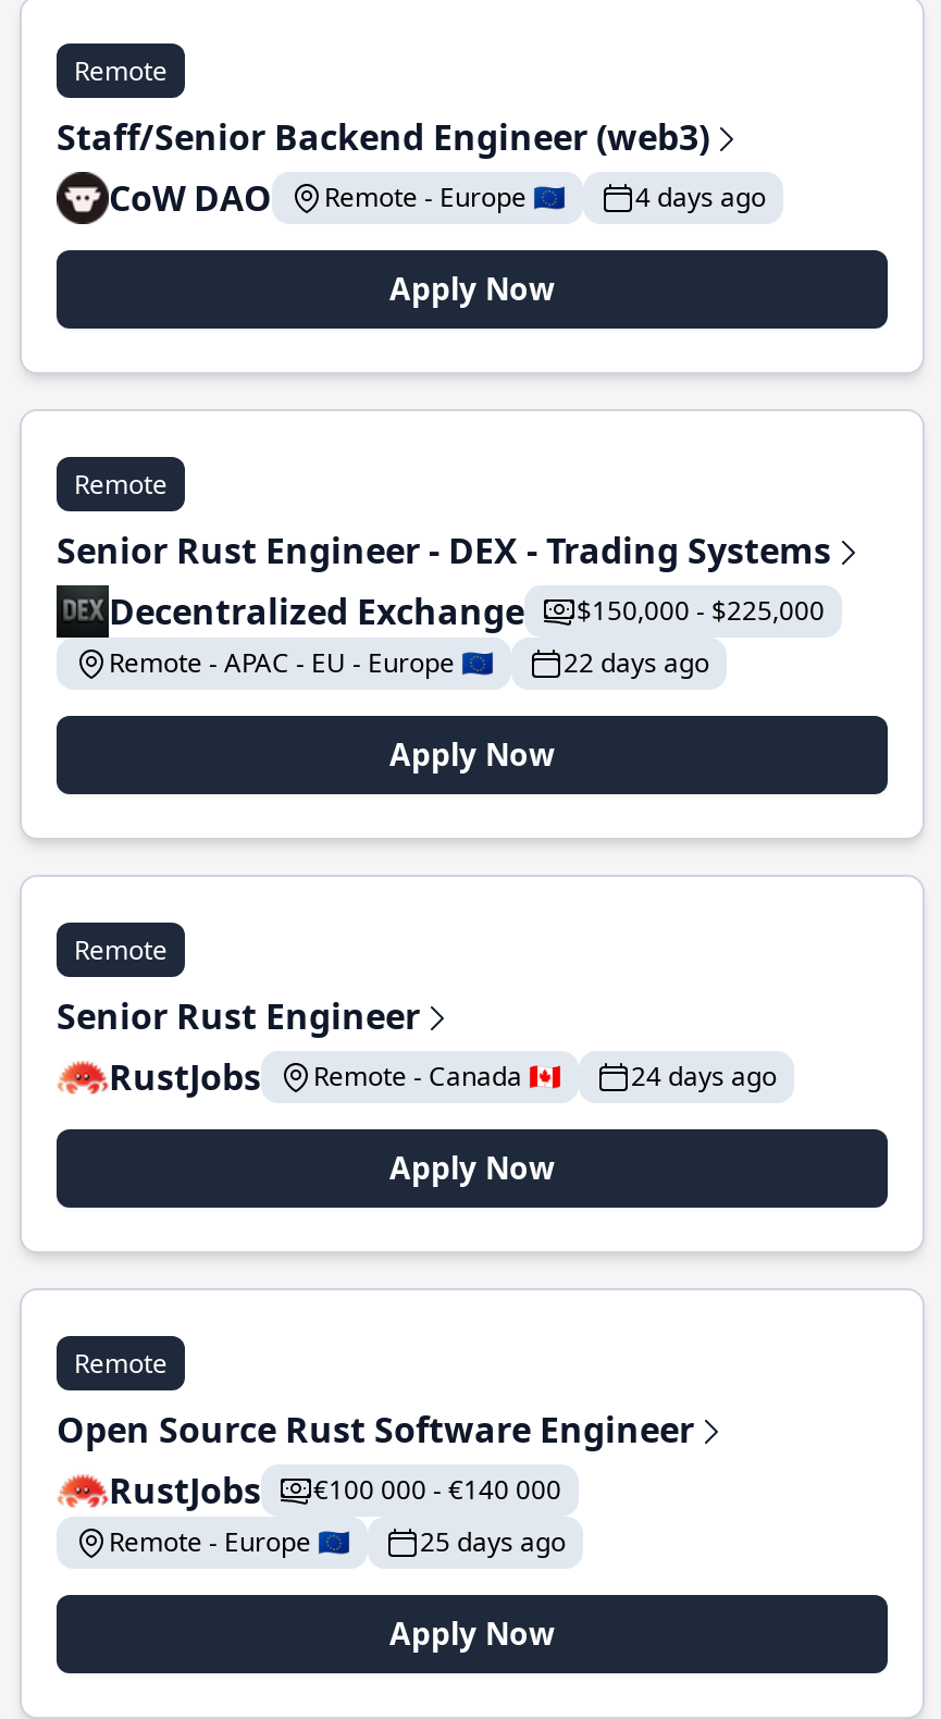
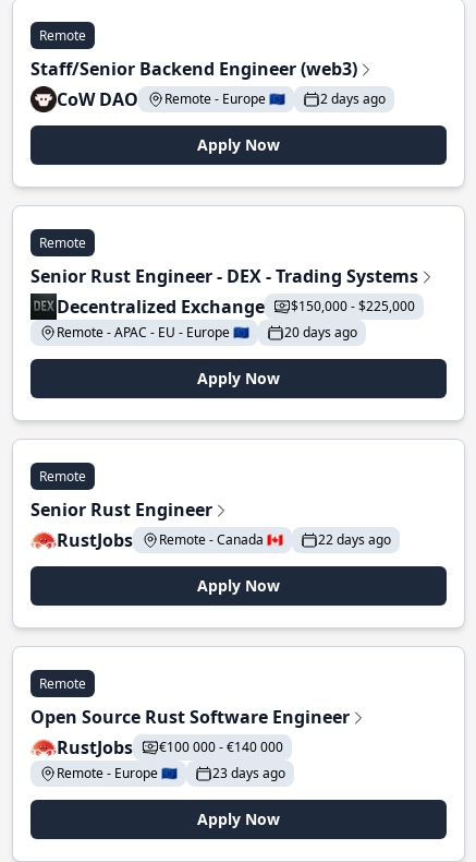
[635,178,766,215] 4 days ago -> [320,89,386,108] 2 days ago
[564,644,709,681] 22 days ago -> [284,323,357,342] 20 days ago
[631,1058,777,1095] 24 days ago -> [318,530,391,549] 22 days ago
[420,1523,566,1560] 25 days ago -> [212,764,285,782] 23 days ago

